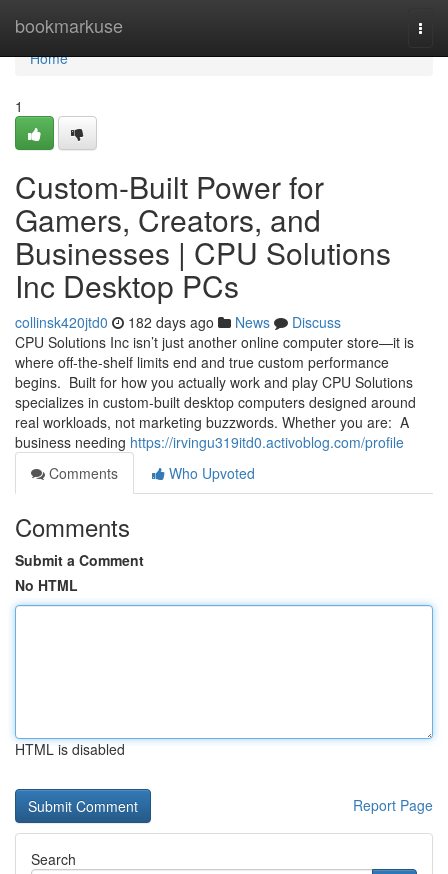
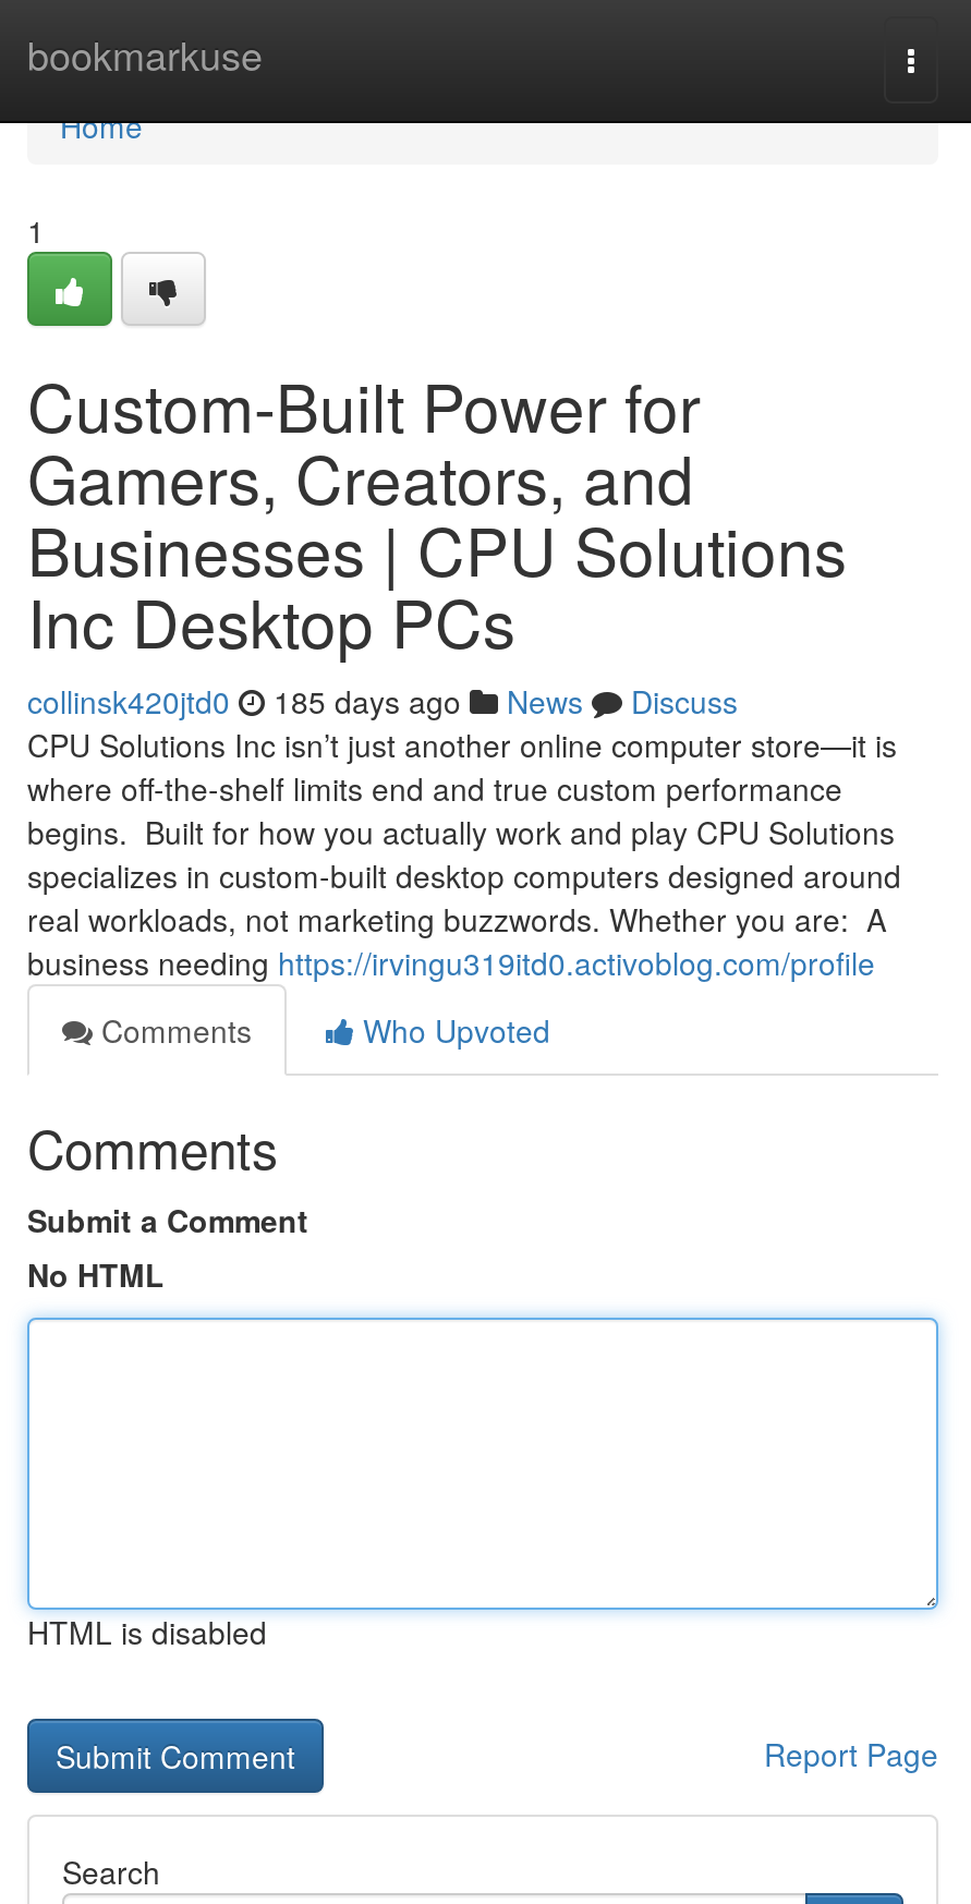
[15,312,341,332] collinsk420jtd0 182 days ago News Discuss -> [27,679,738,723] collinsk420jtd0 185 days ago News Discuss

